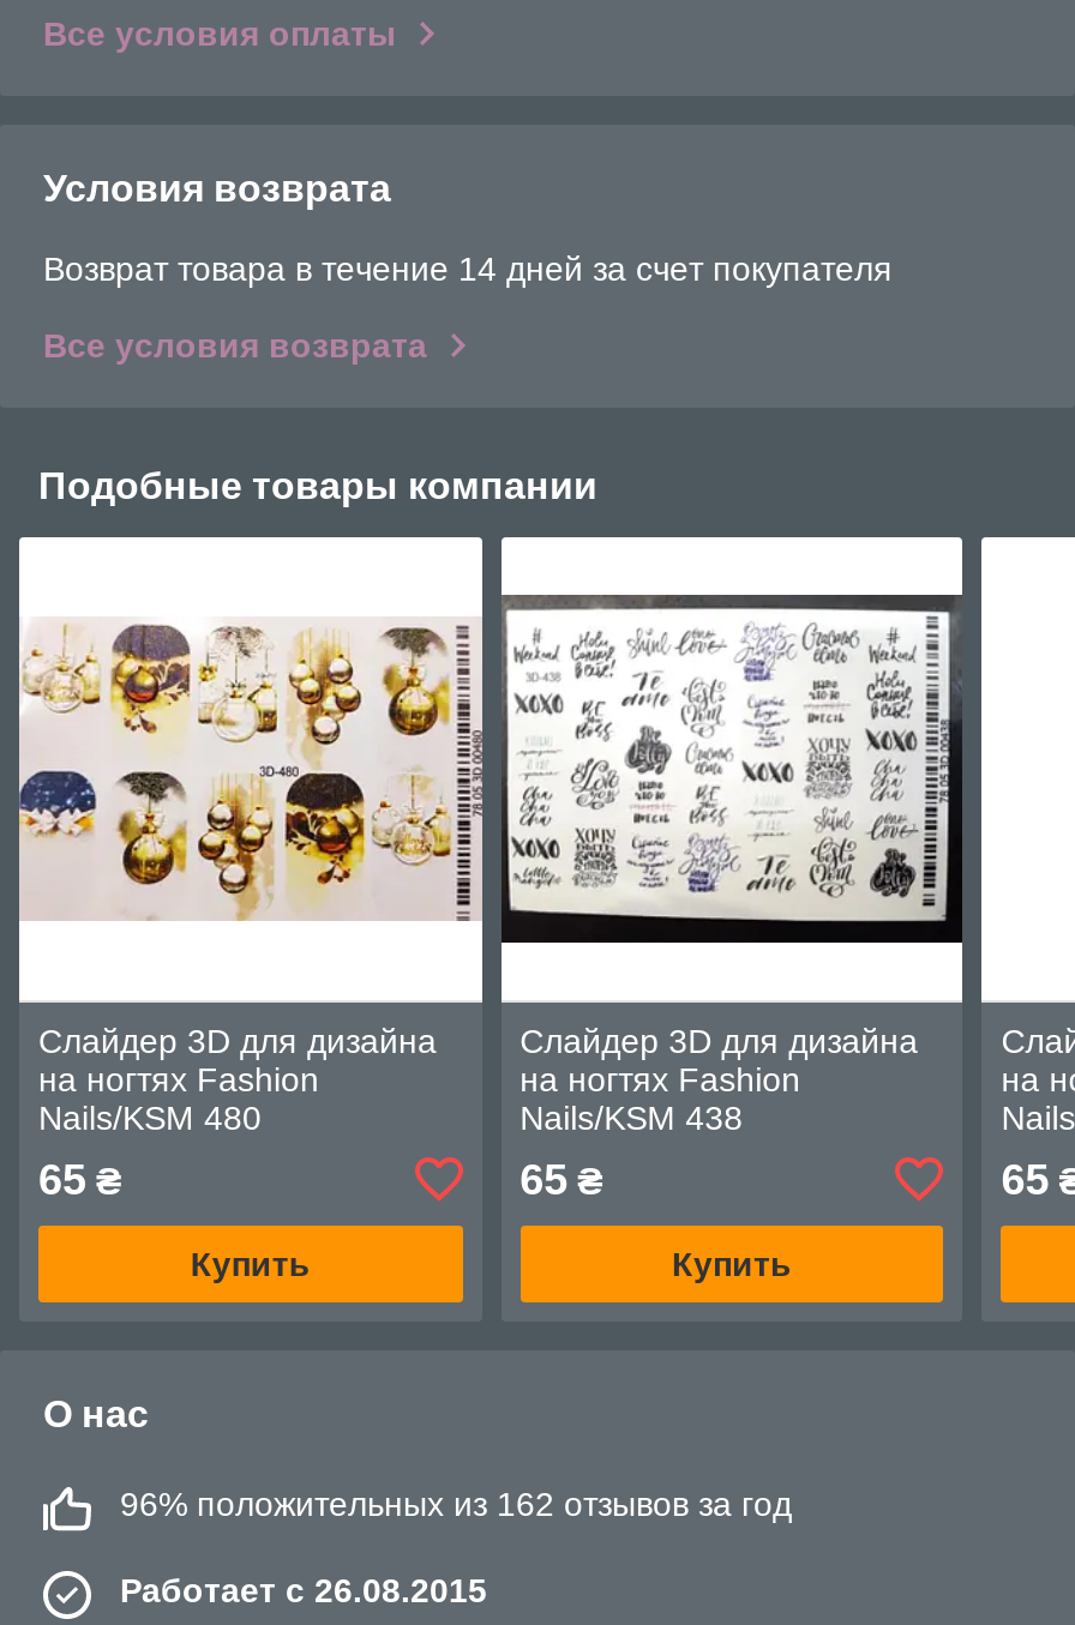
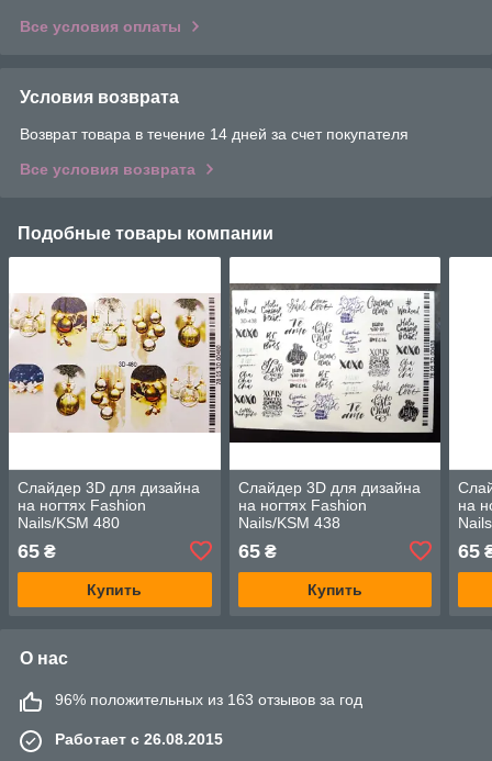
[120,1484,792,1523] 96% положительных из 162 отзывов за год -> [55,691,362,708] 96% положительных из 163 отзывов за год

